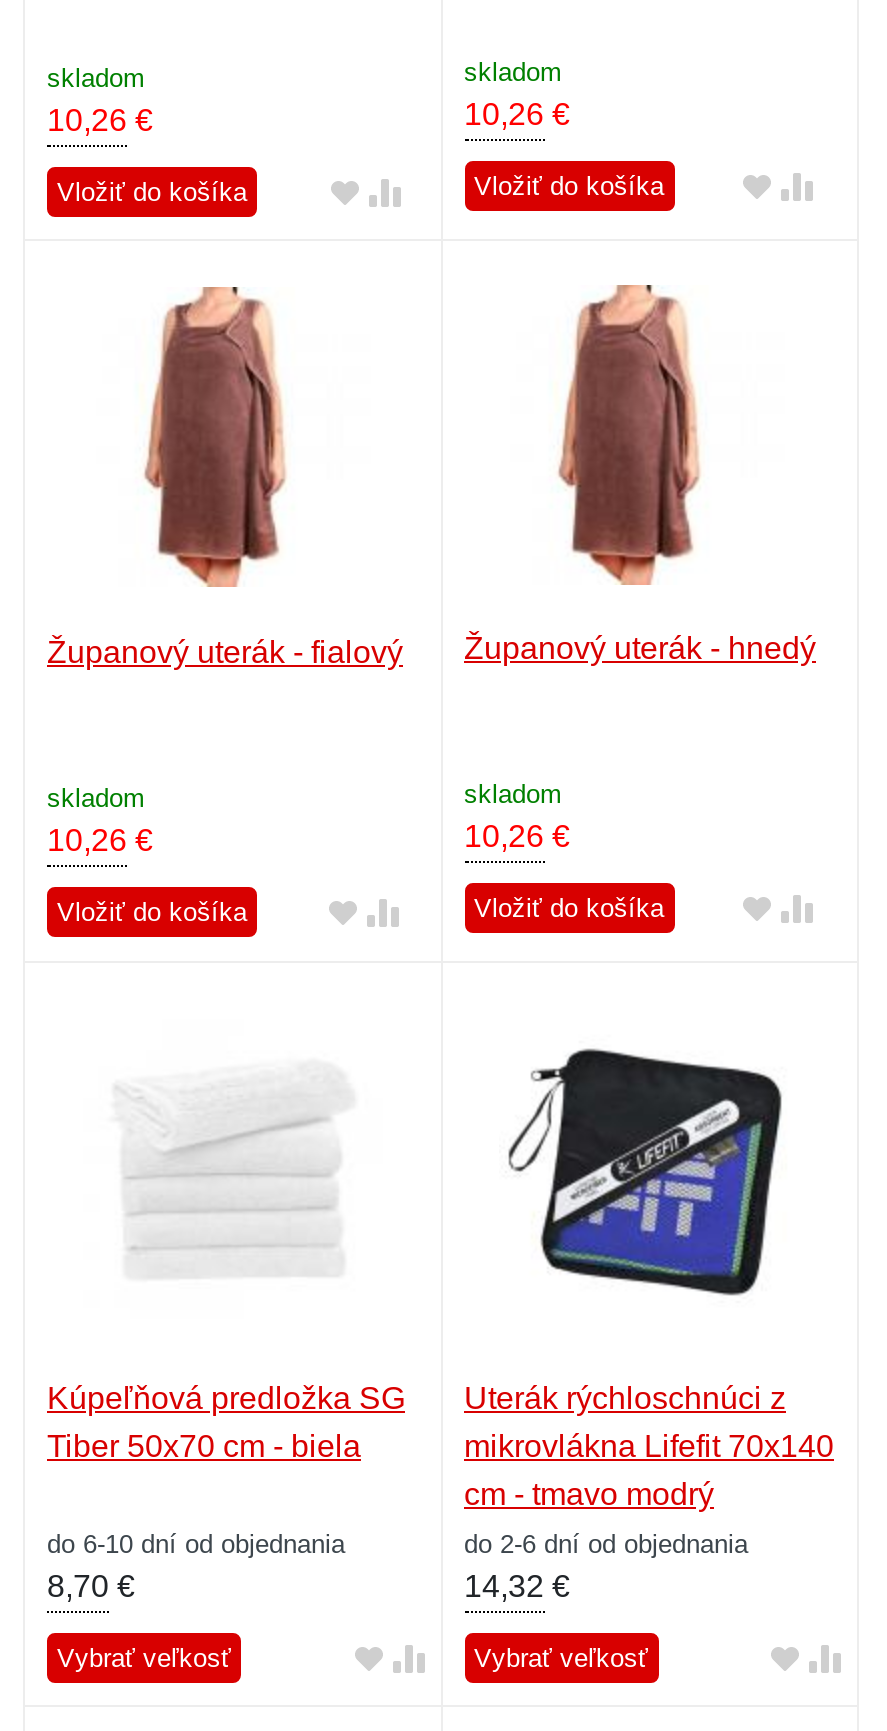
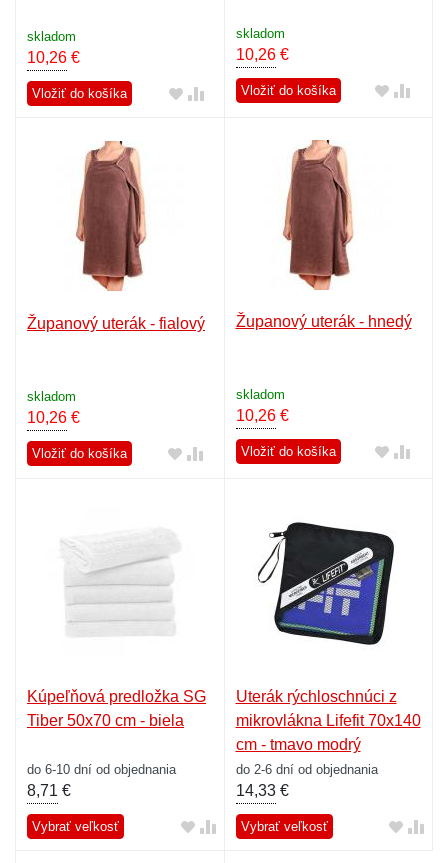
[47,1569,135,1603] 8,70 € -> [27,782,71,799] 8,71 €
[464,1569,570,1603] 14,32 € -> [235,782,288,799] 14,33 €

